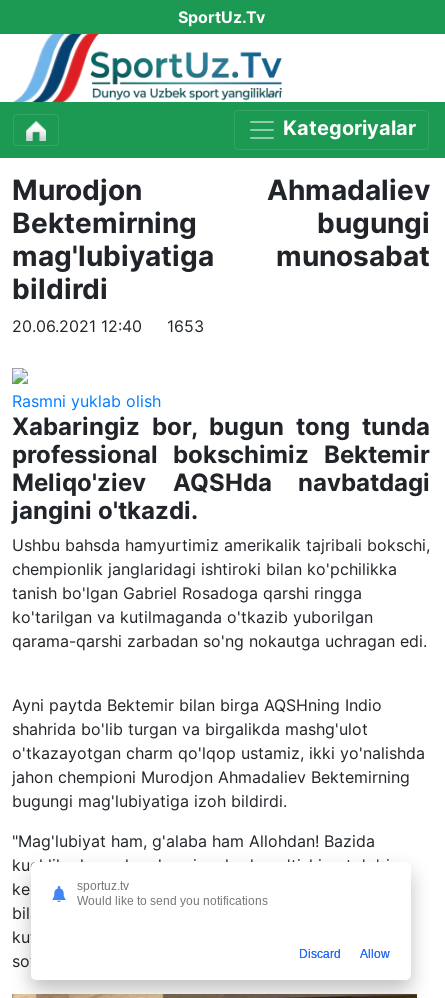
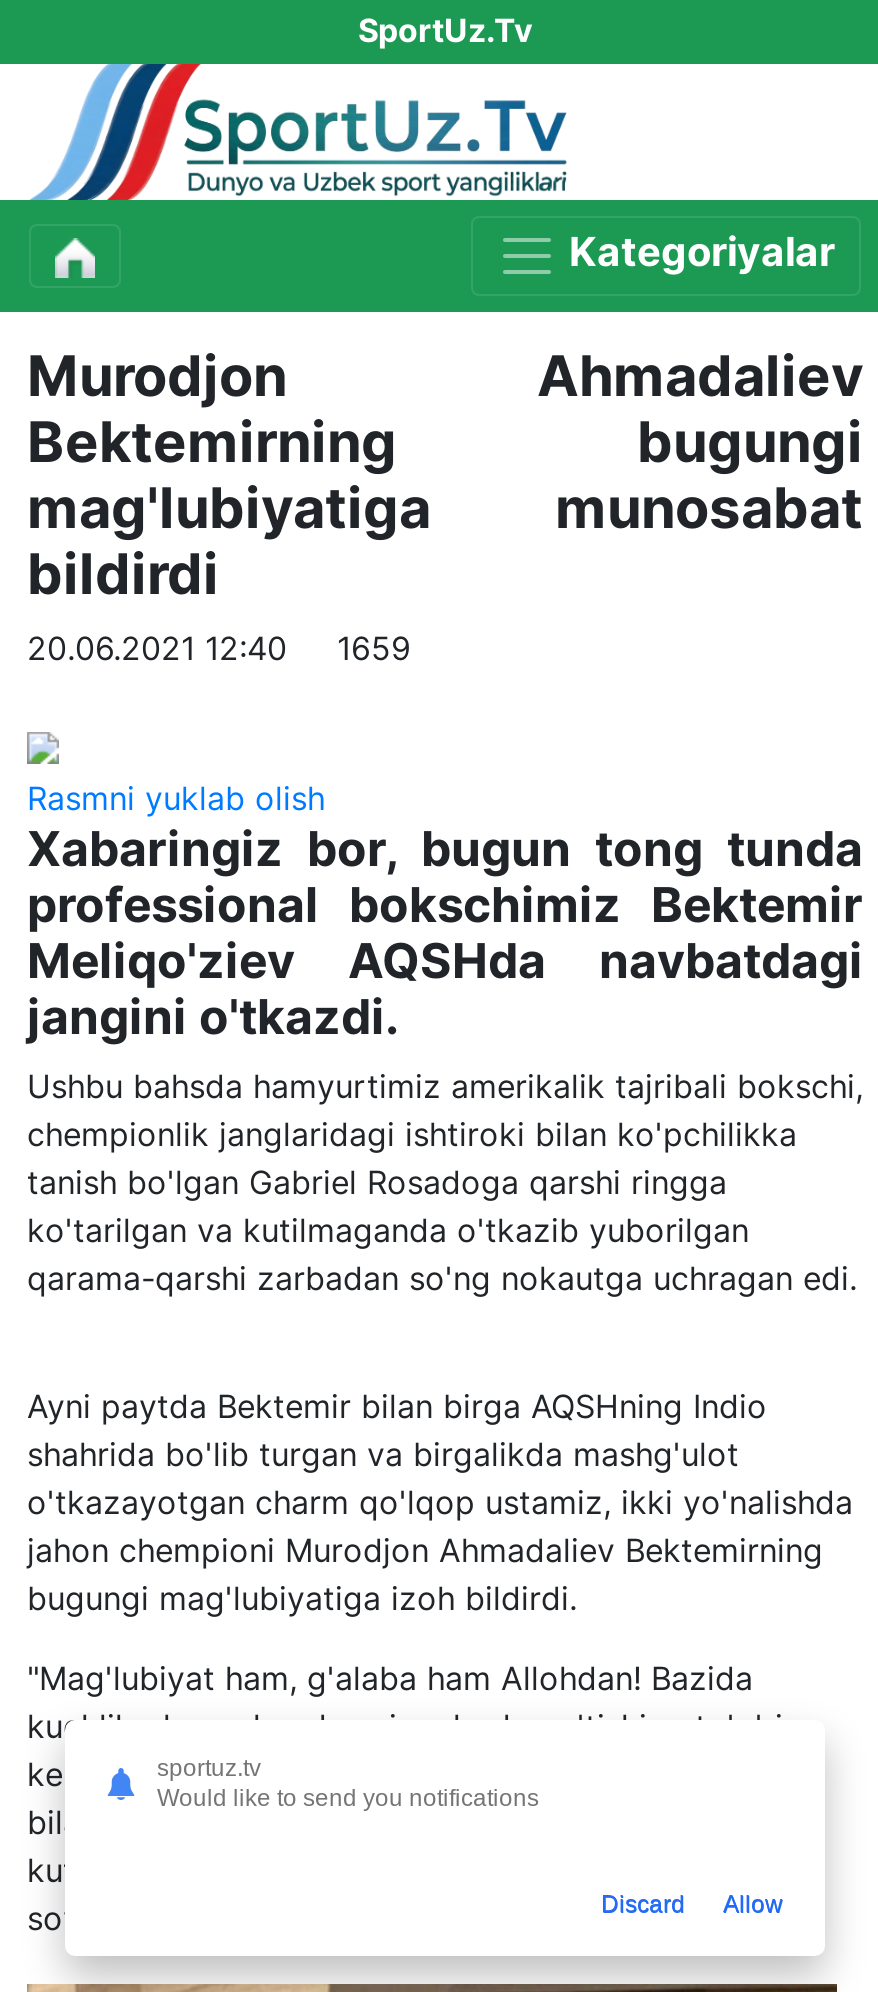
[12,316,204,336] 20.06.2021 12:40 1653 -> [27,628,411,668] 20.06.2021 12:40 1659

